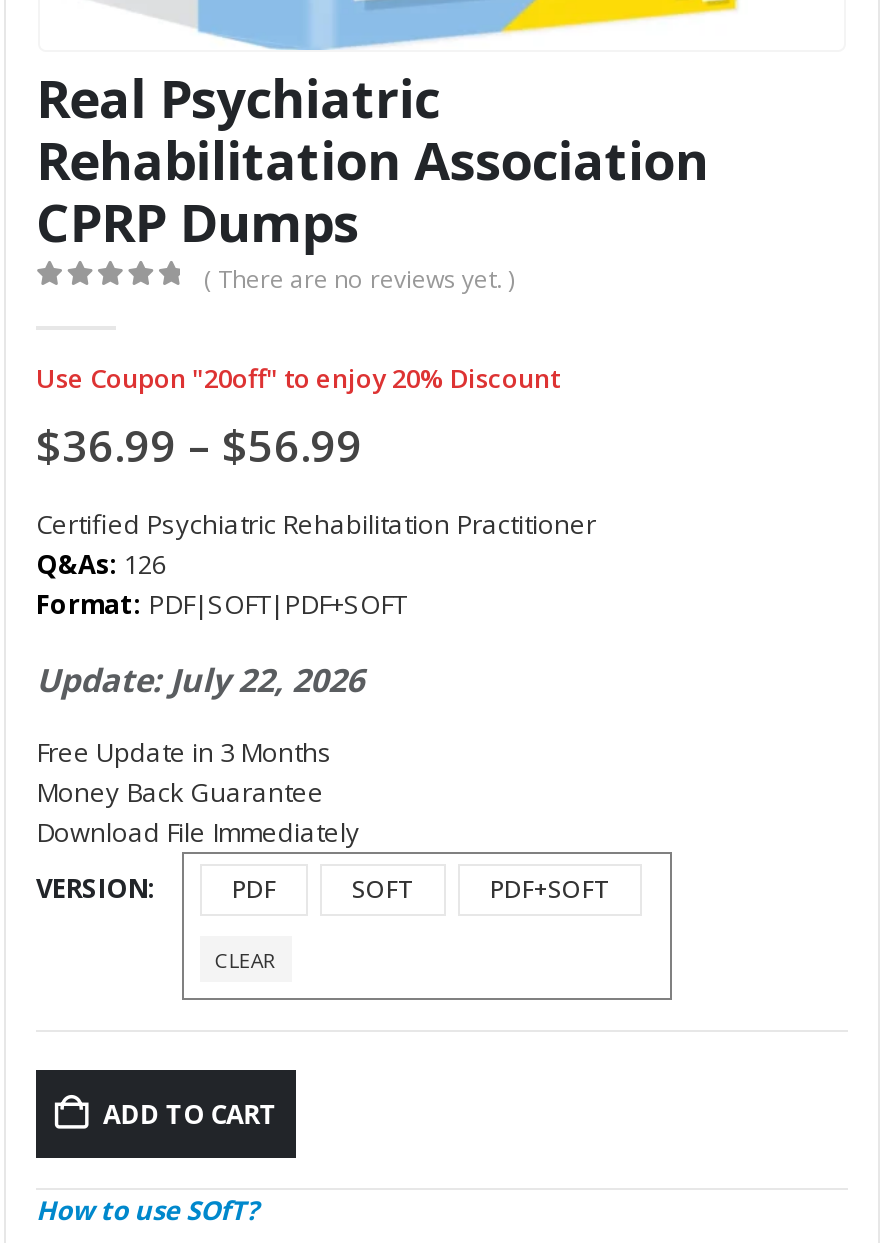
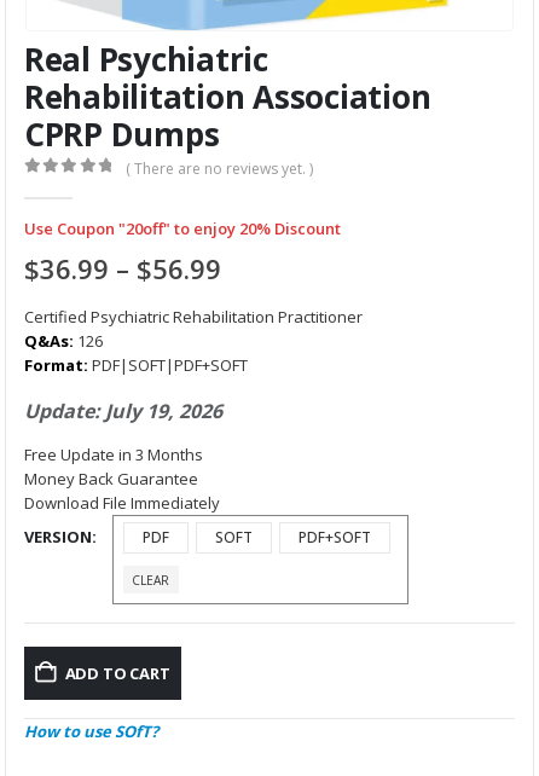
[36,658,364,702] Update: July 22, 2026 -> [24,398,222,425] Update: July 19, 2026

